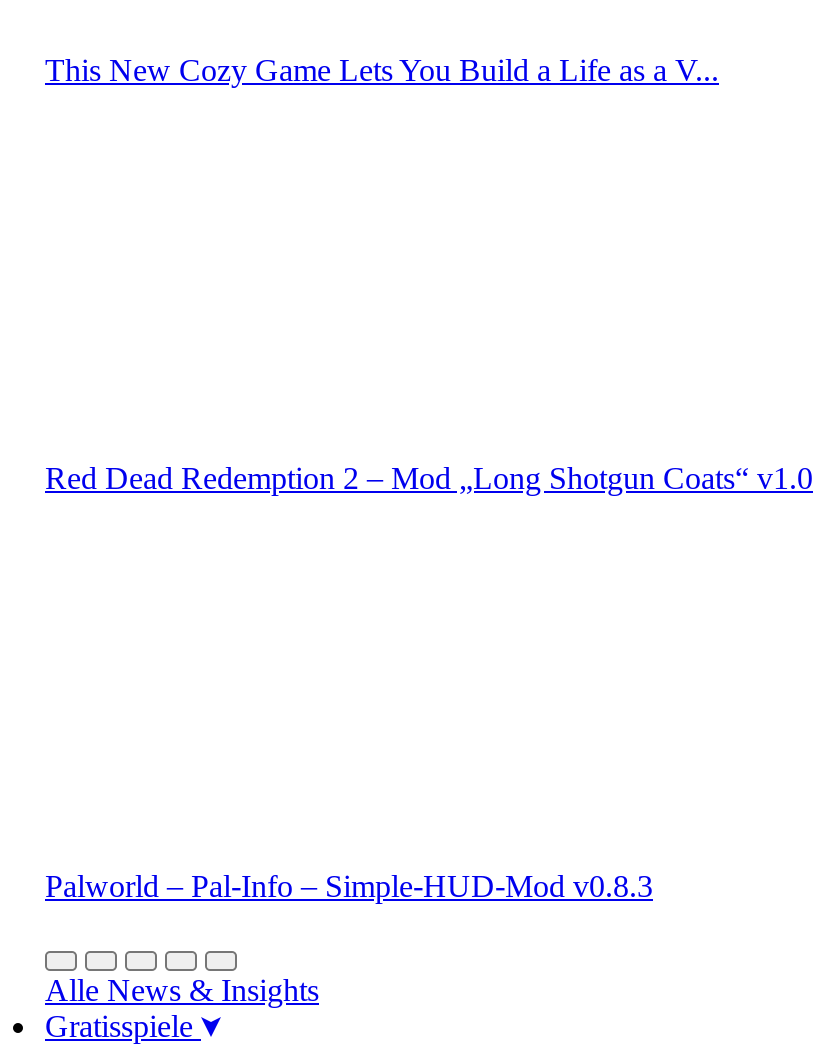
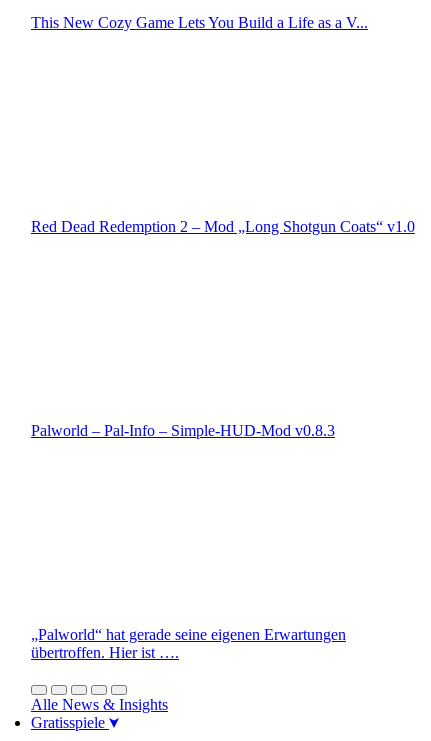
none -> [31,626,346,661] „Palworld“ hat gerade seine eigenen Erwartungen | übertroffen. Hier ist ….

